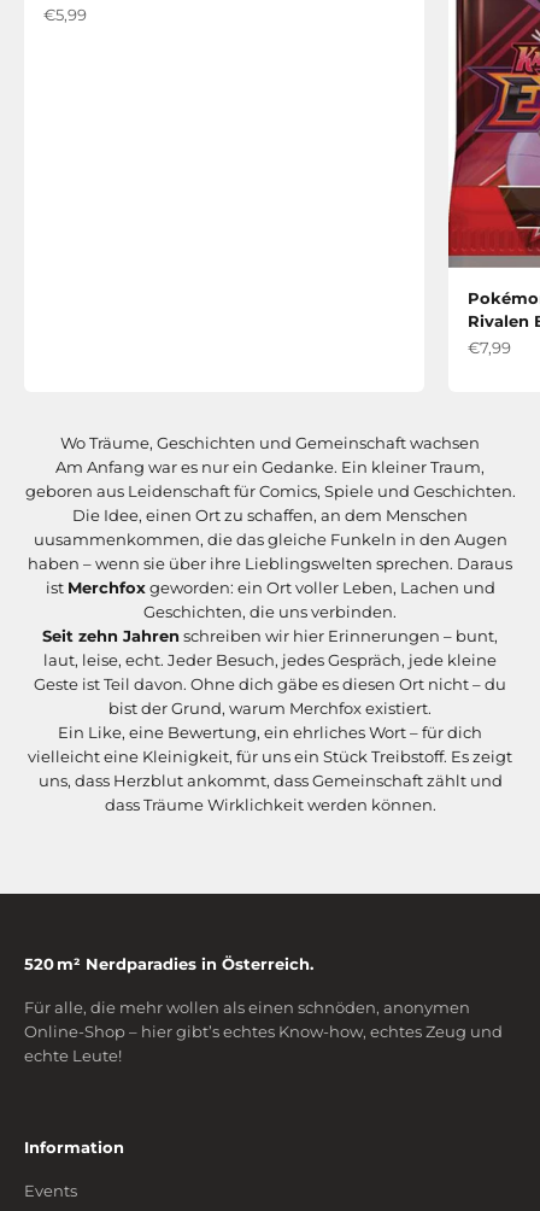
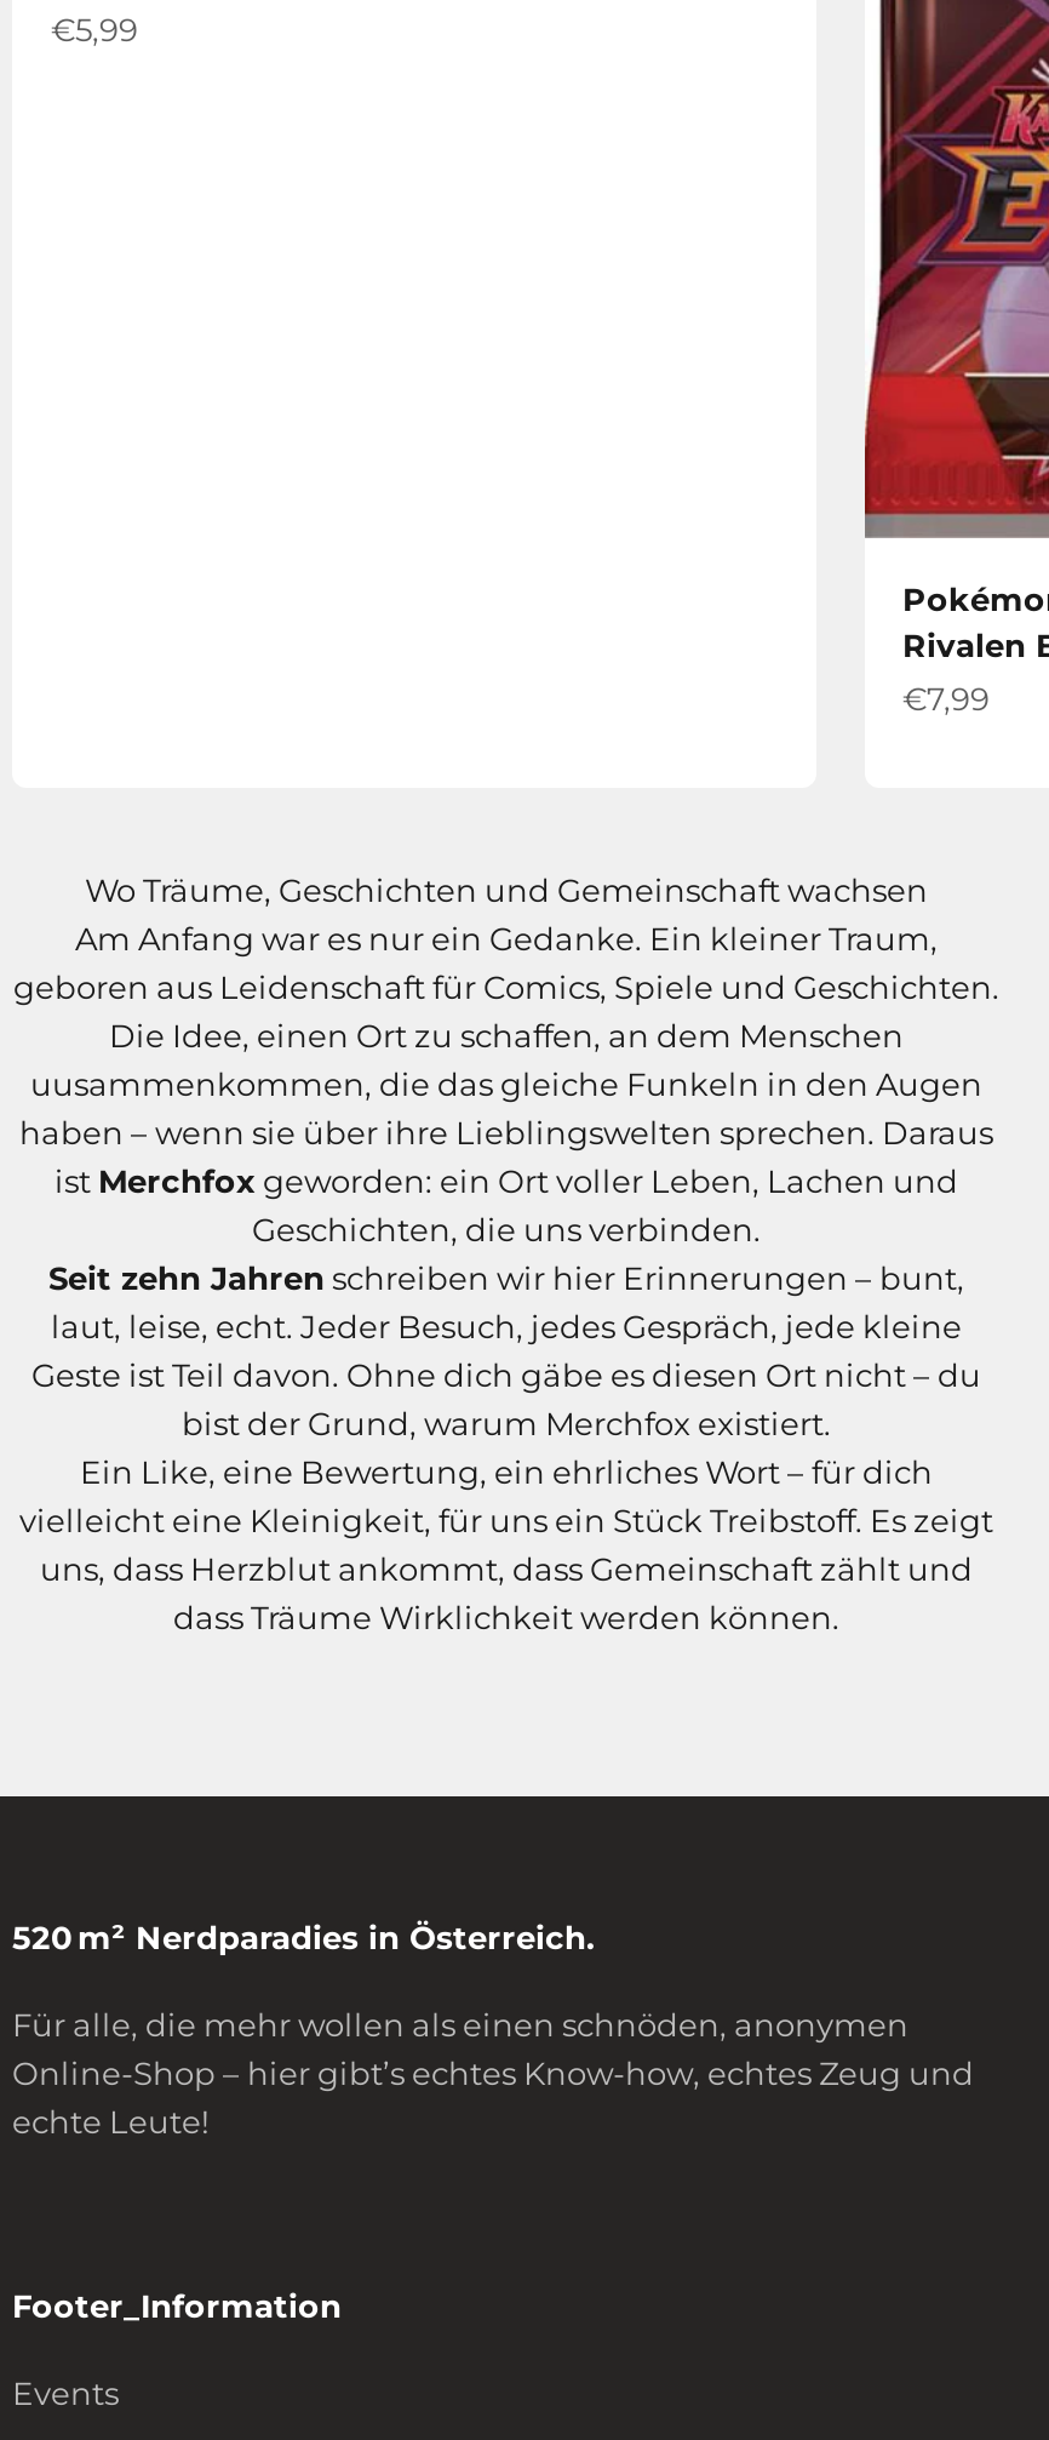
[24,1138,124,1157] Information -> [12,2287,342,2326] Footer_Information

